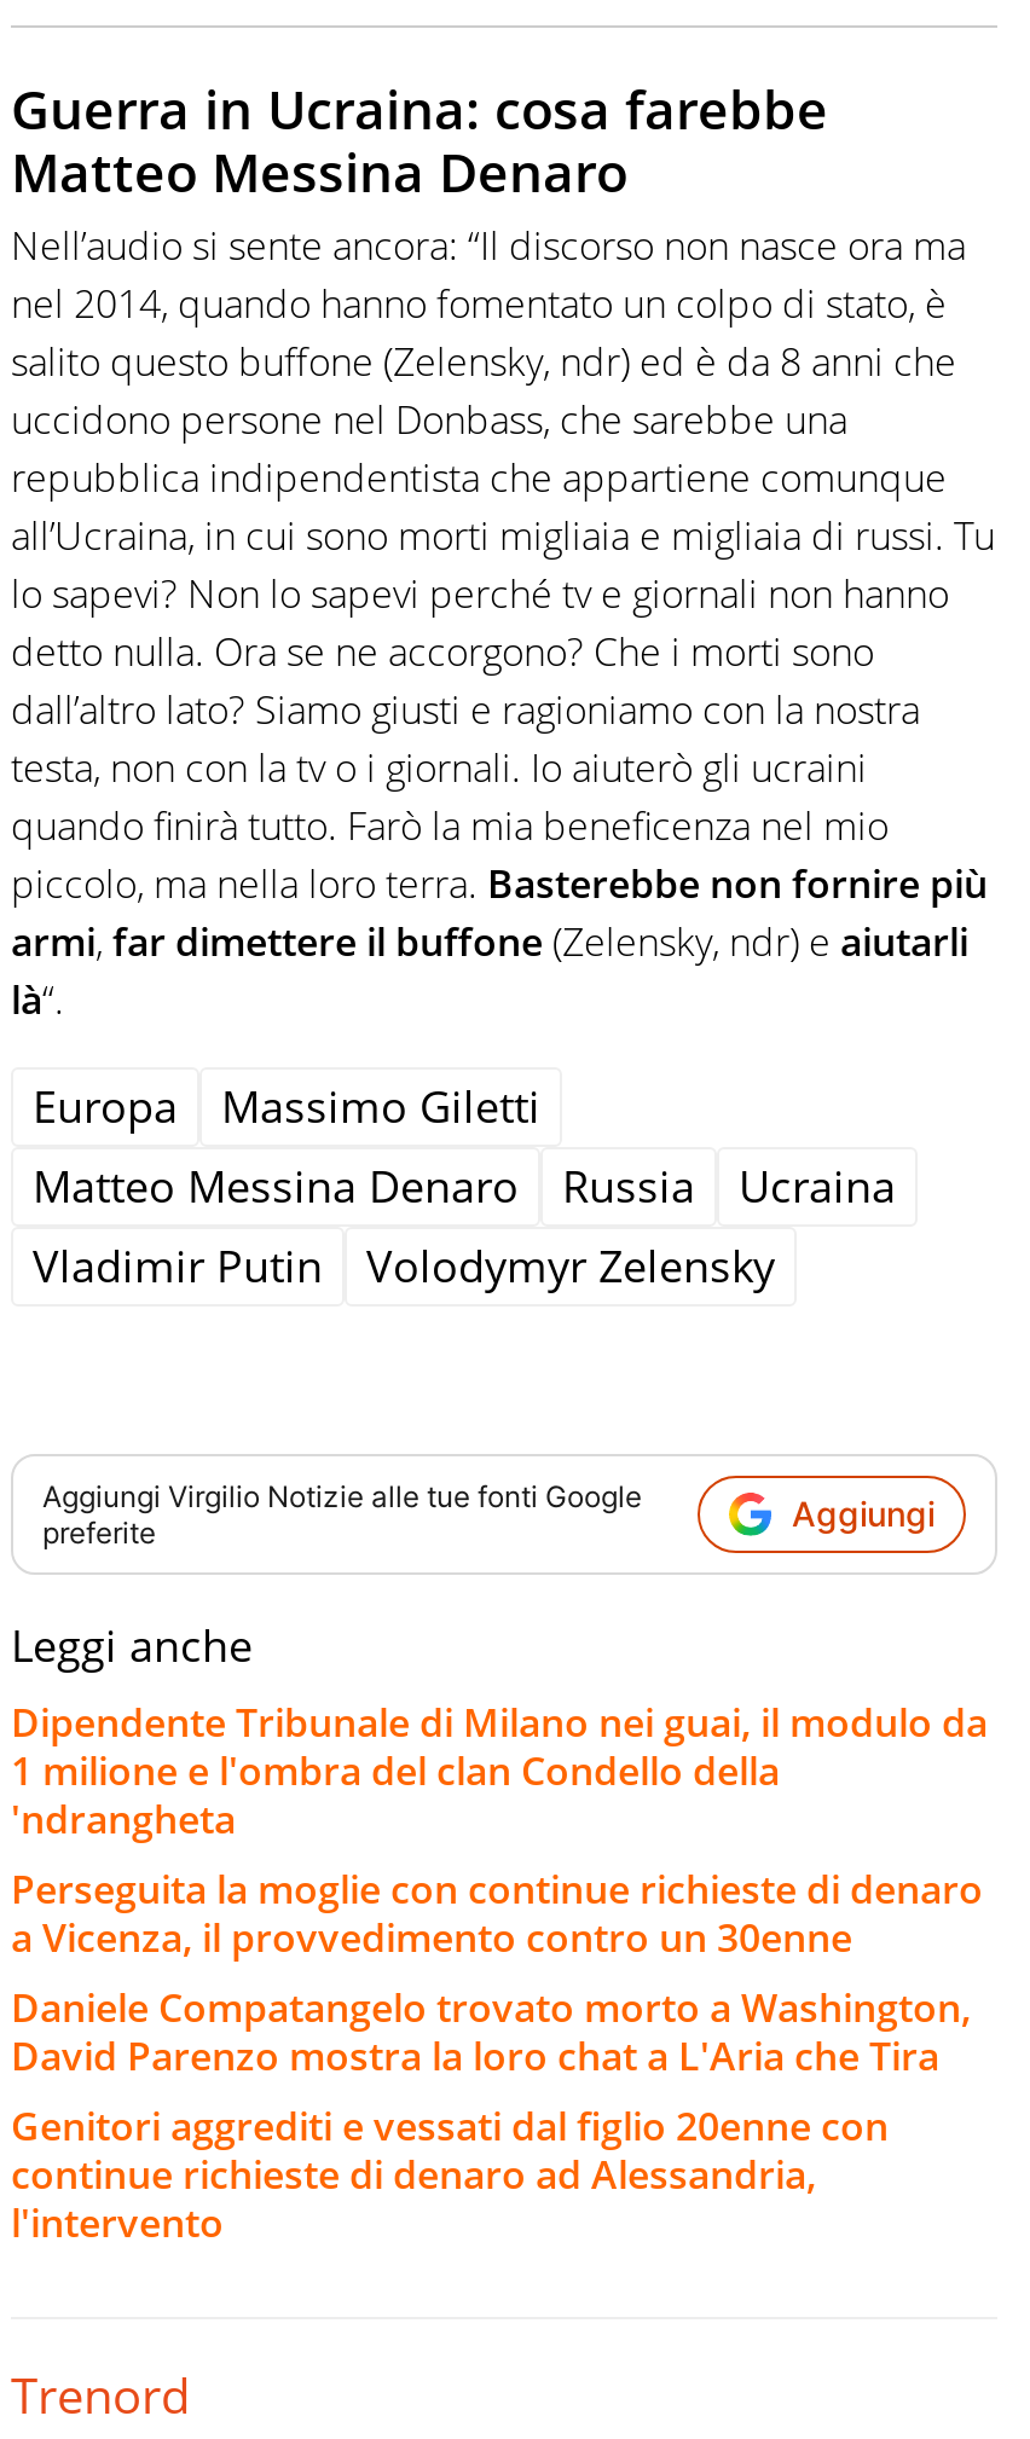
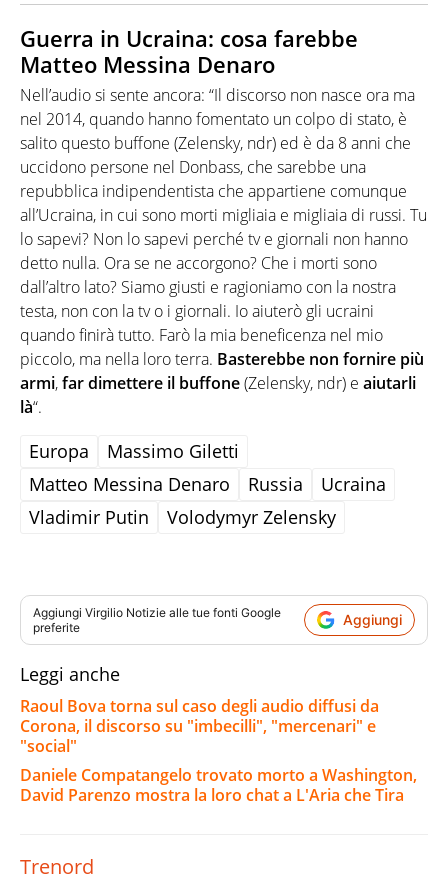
[11,1695,988,1964] Dipendente Tribunale di Milano nei guai, il modulo da | 1 milione e l'ombra del clan Condello della | 'ndrangheta | Perseguita la moglie con continue richieste di denaro | a Vicenza, il provvedimento contro un 30enne -> [20,695,379,757] Raoul Bova torna sul caso degli audio diffusi da | Corona, il discorso su "imbecilli", "mercenari" e | "social"
[11,2099,889,2249] Genitori aggrediti e vessati dal figlio 20enne con | continue richieste di denaro ad Alessandria, | l'intervento -> none

